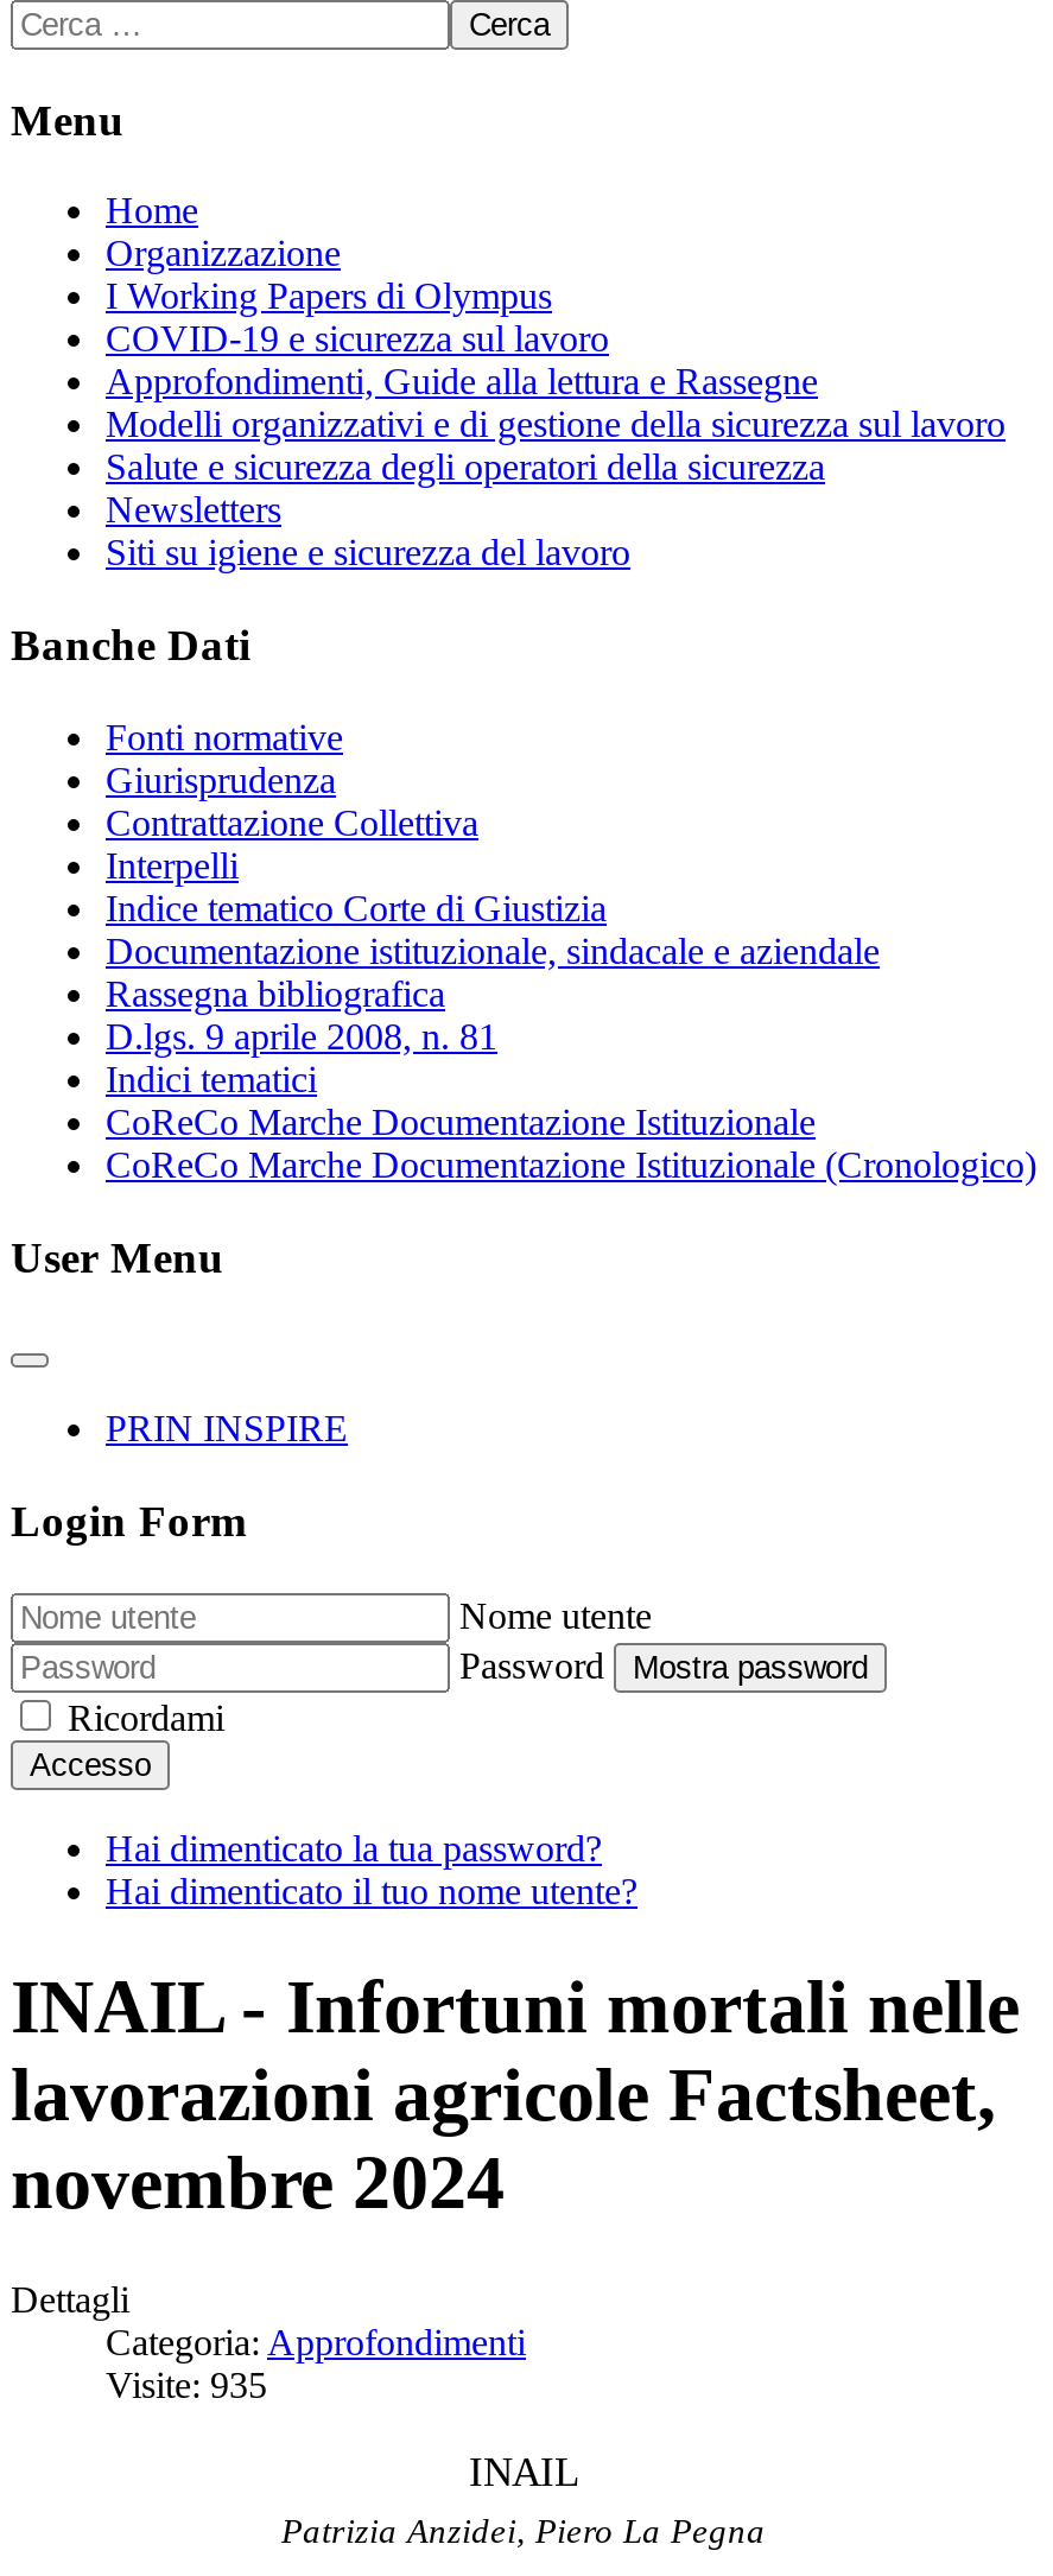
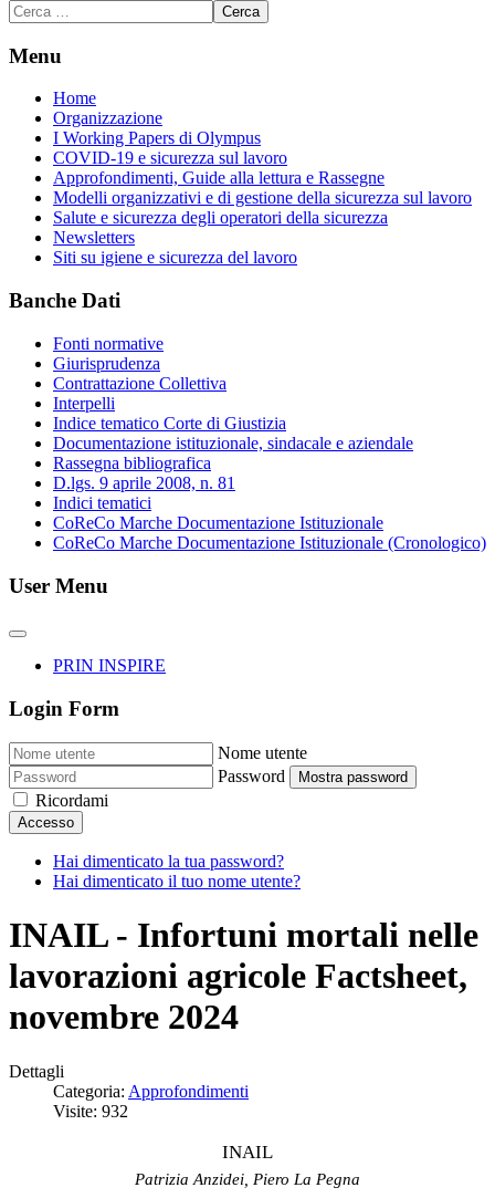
[106,2364,267,2404] Visite: 935 -> [53,1101,128,1120] Visite: 932

